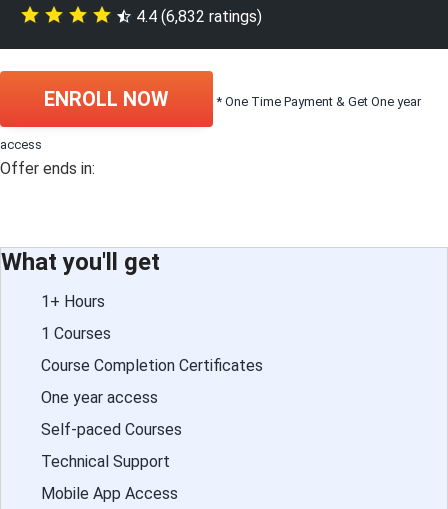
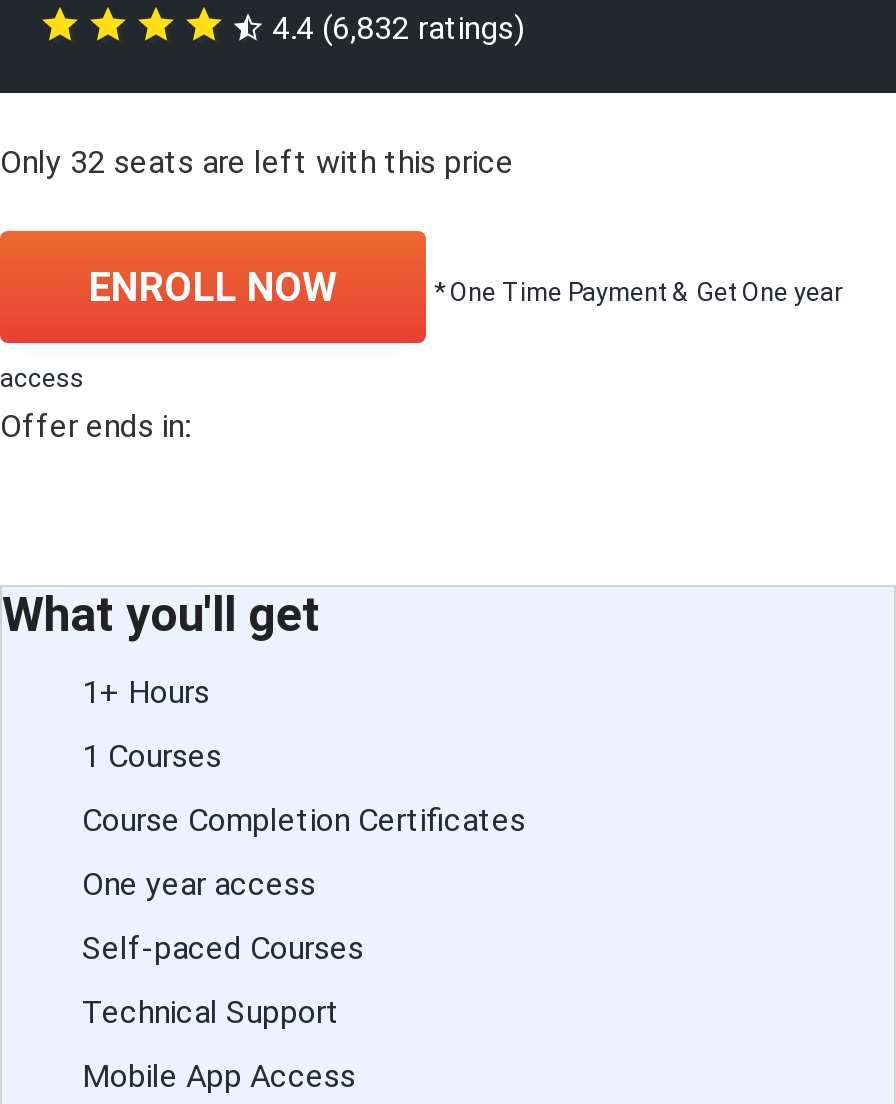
none -> [0,144,514,182] Only 32 seats are left with this price

